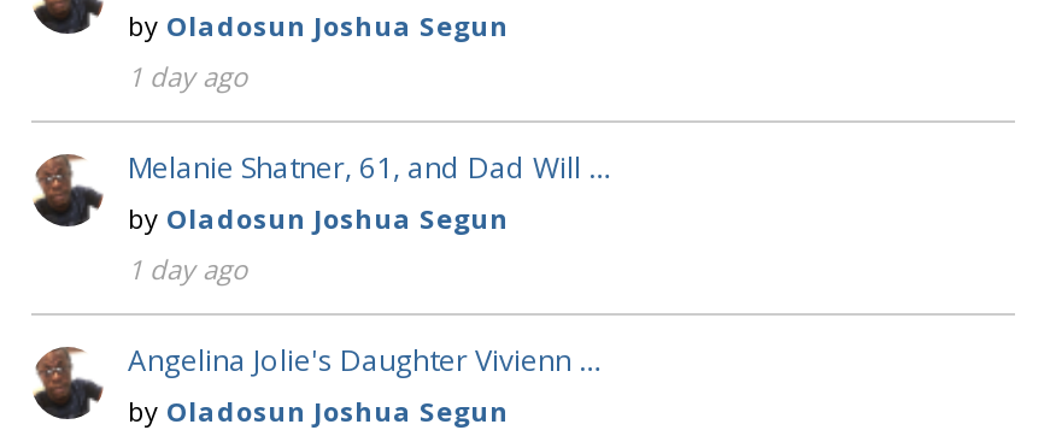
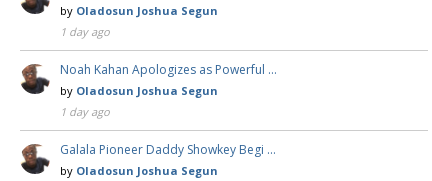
[128,147,610,188] Melanie Shatner, 61, and Dad Will … -> [60,61,277,78] Noah Kahan Apologizes as Powerful …
[128,339,600,380] Angelina Jolie's Daughter Vivienn … -> [60,141,276,158] Galala Pioneer Daddy Showkey Begi …

